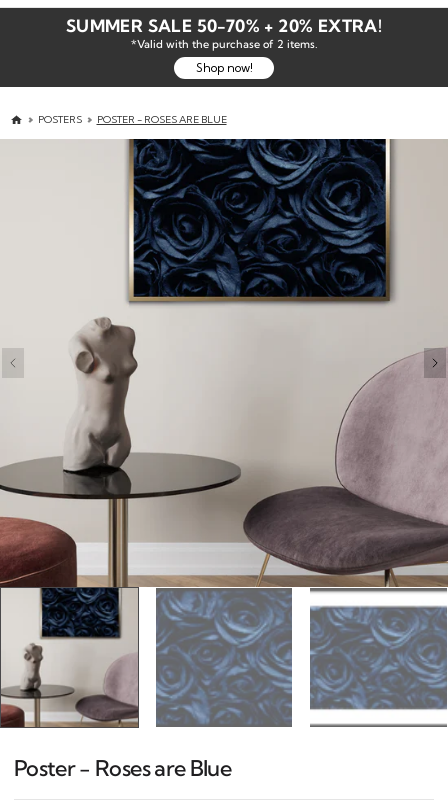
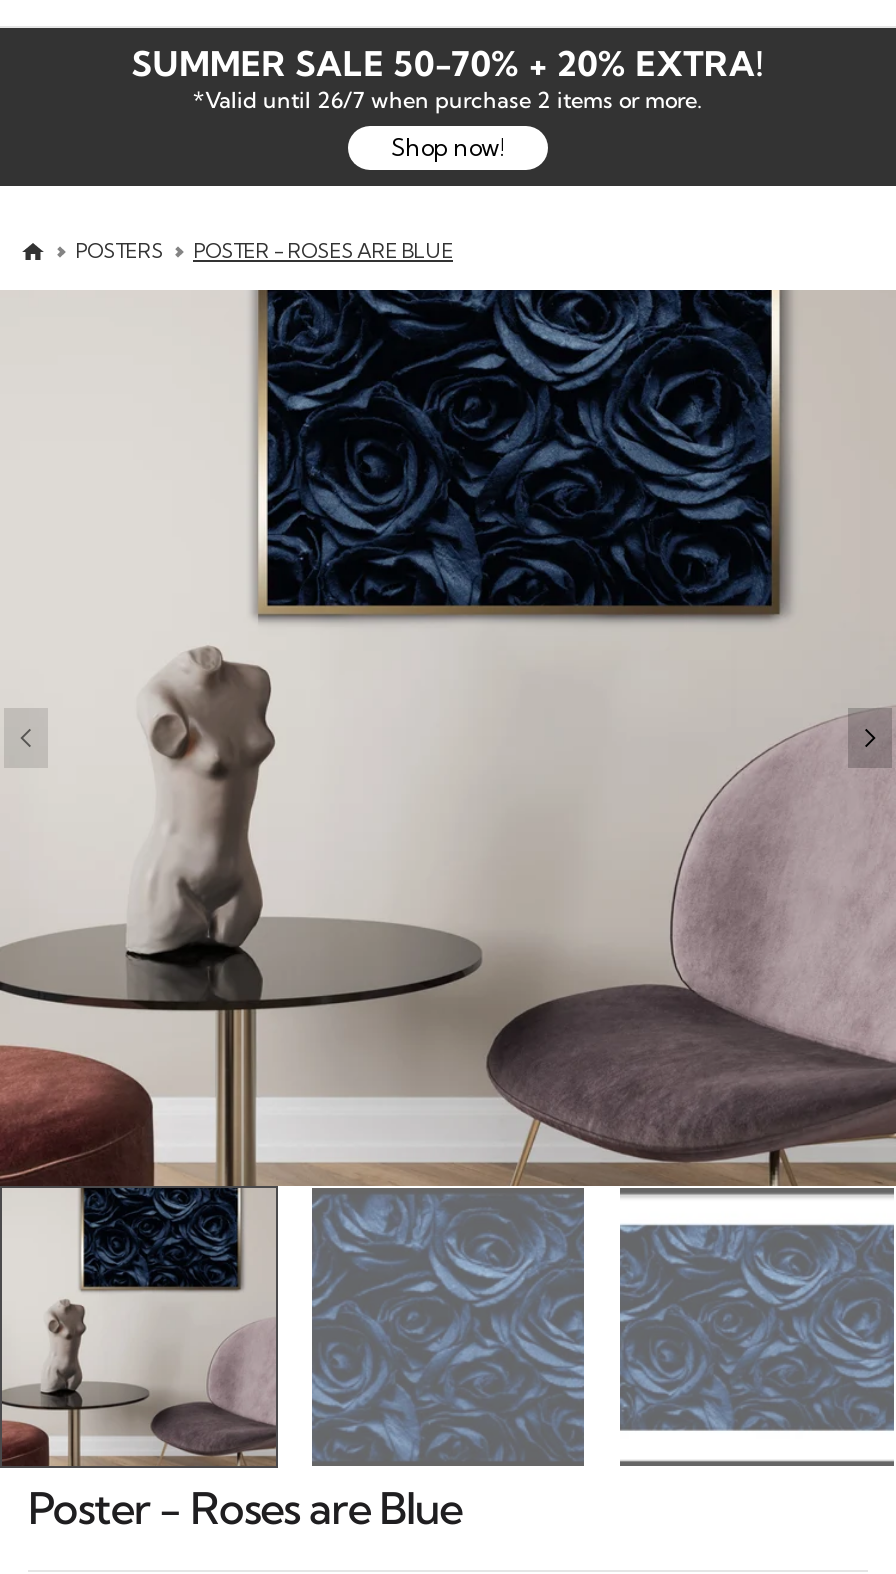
[130,37,317,51] *Valid with the purchase of 2 items. -> [193,86,703,114] *Valid until 26/7 when purchase 2 items or more.

